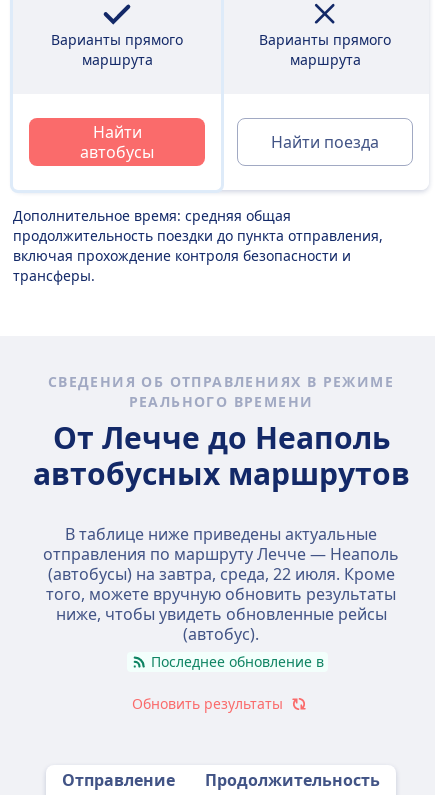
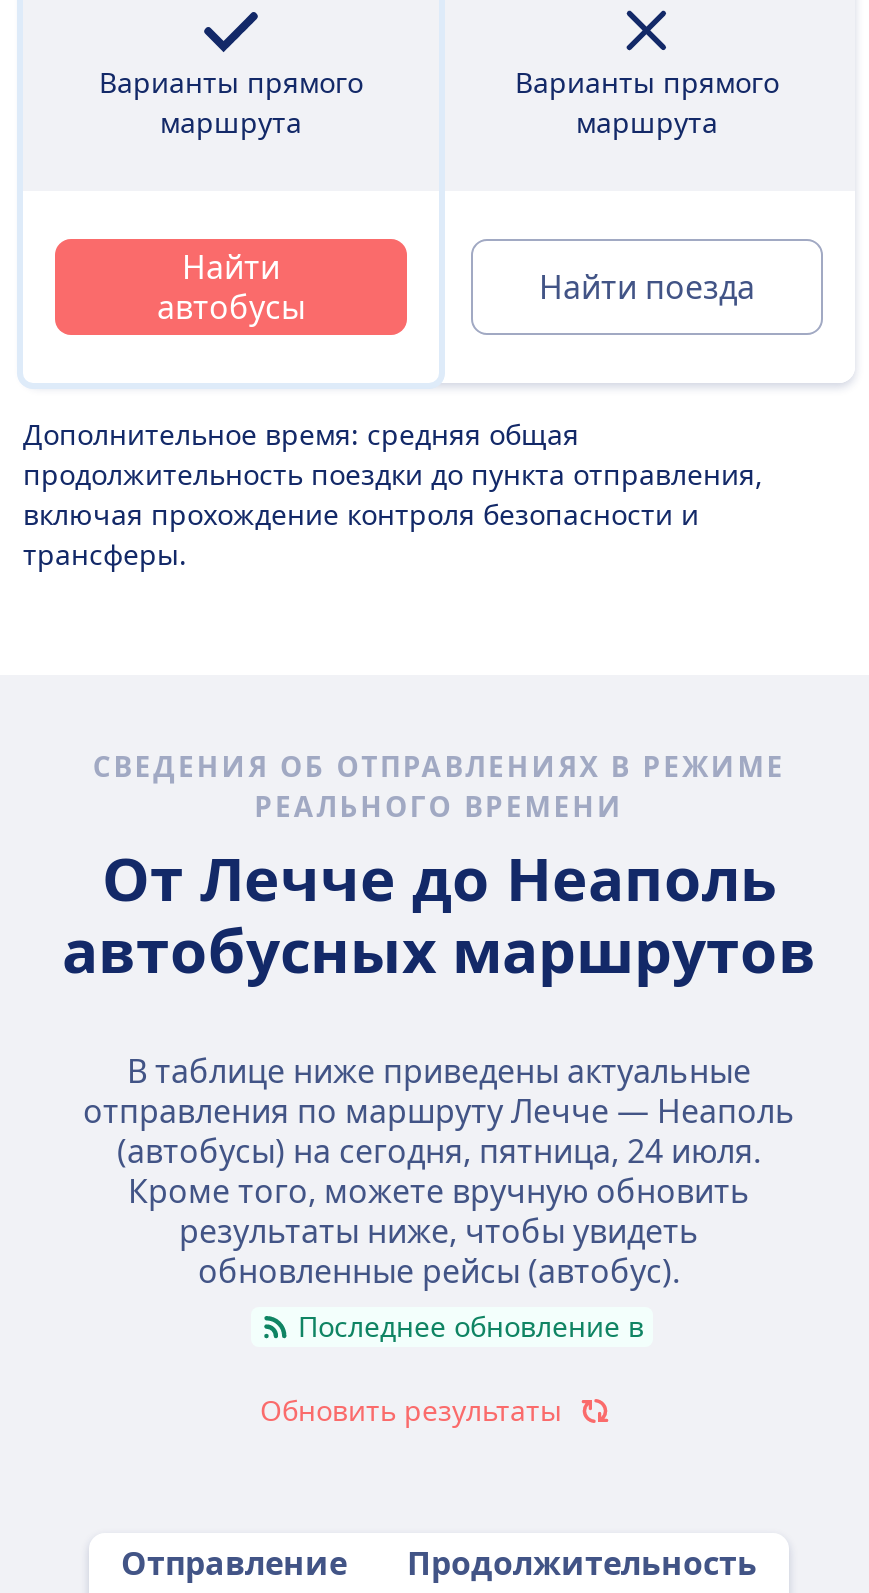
[46,563,396,645] (автобусы) на завтра, среда, 22 июля. Кроме | того, можете вручную обновить результаты | ниже, чтобы увидеть обновленные рейсы | (автобус). -> [117,1129,761,1293] (автобусы) на сегодня, пятница, 24 июля. | Кроме того, можете вручную обновить | результаты ниже, чтобы увидеть | обновленные рейсы (автобус).

